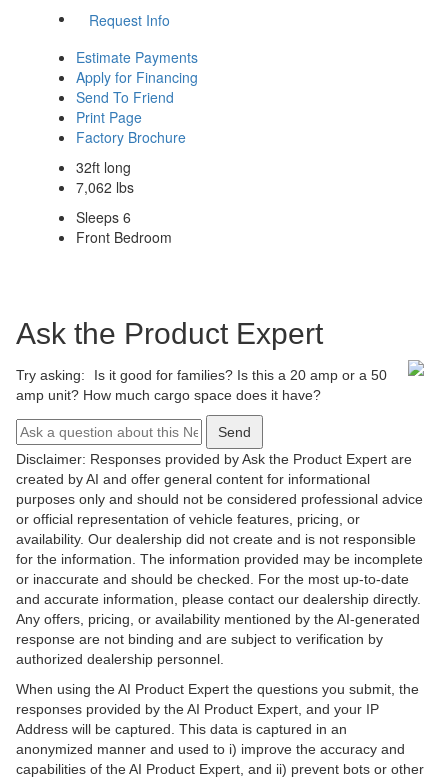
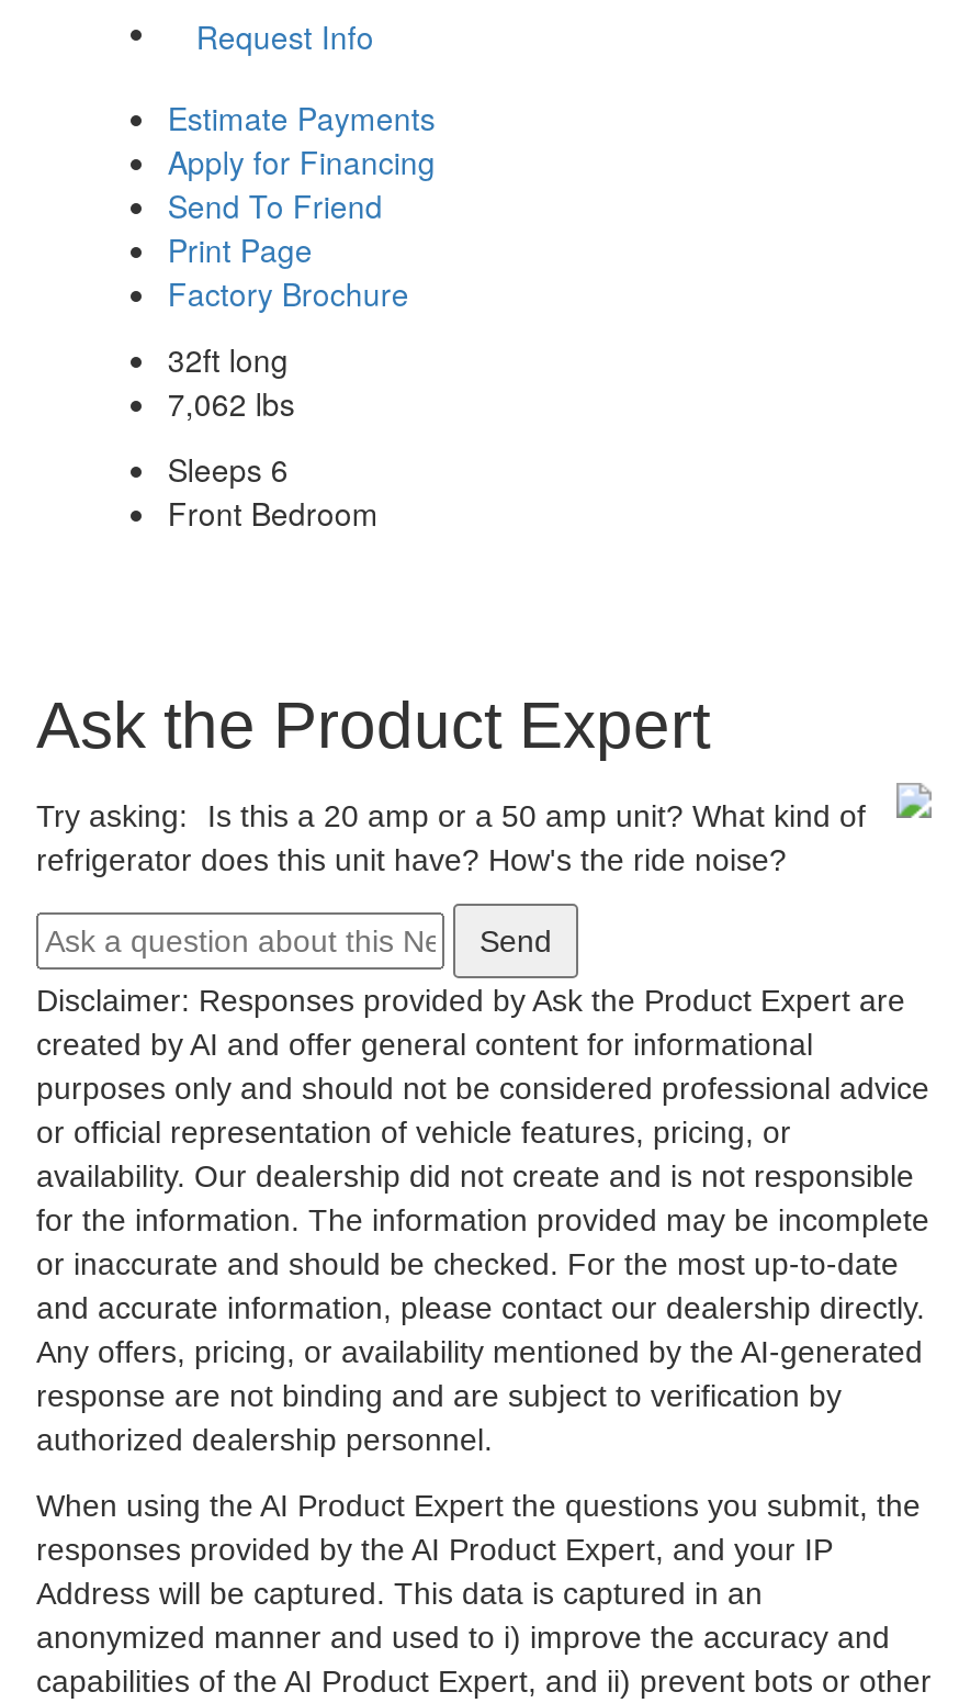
[16,367,387,403] Try asking: Is it good for families? Is this a 20 amp or a 50 | amp unit? How much cargo space does it have? -> [36,798,866,877] Try asking: Is this a 20 amp or a 50 amp unit? What kind of | refrigerator does this unit have? How's the ride noise?

